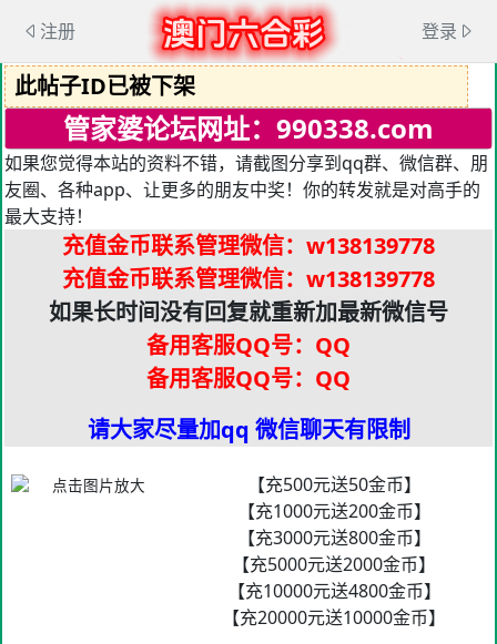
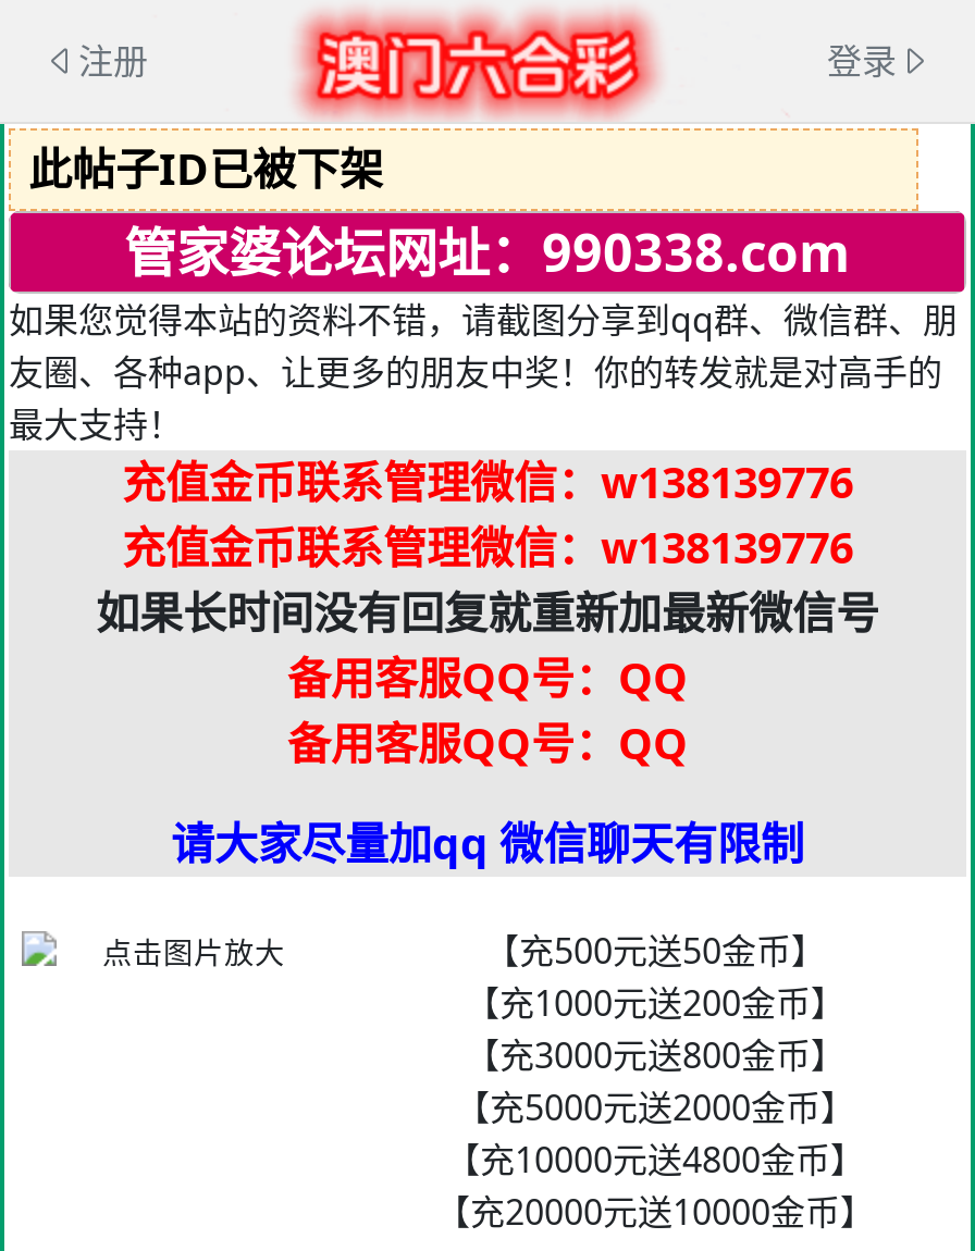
[62,231,435,260] 充值金币联系管理微信：w138139778 -> [122,453,853,511] 充值金币联系管理微信：w138139776
[62,264,435,294] 充值金币联系管理微信：w138139778 -> [122,518,853,577] 充值金币联系管理微信：w138139776

